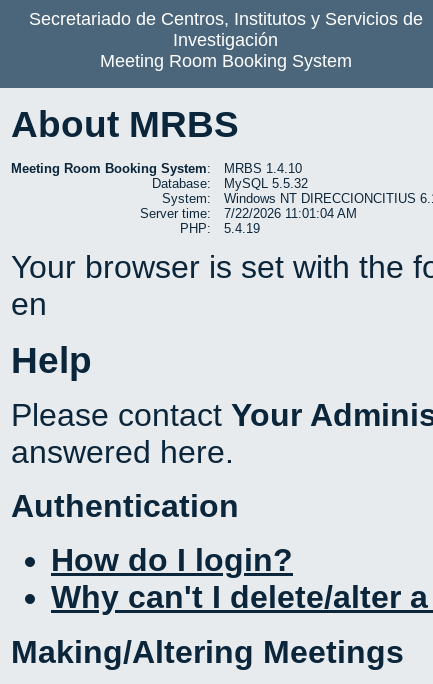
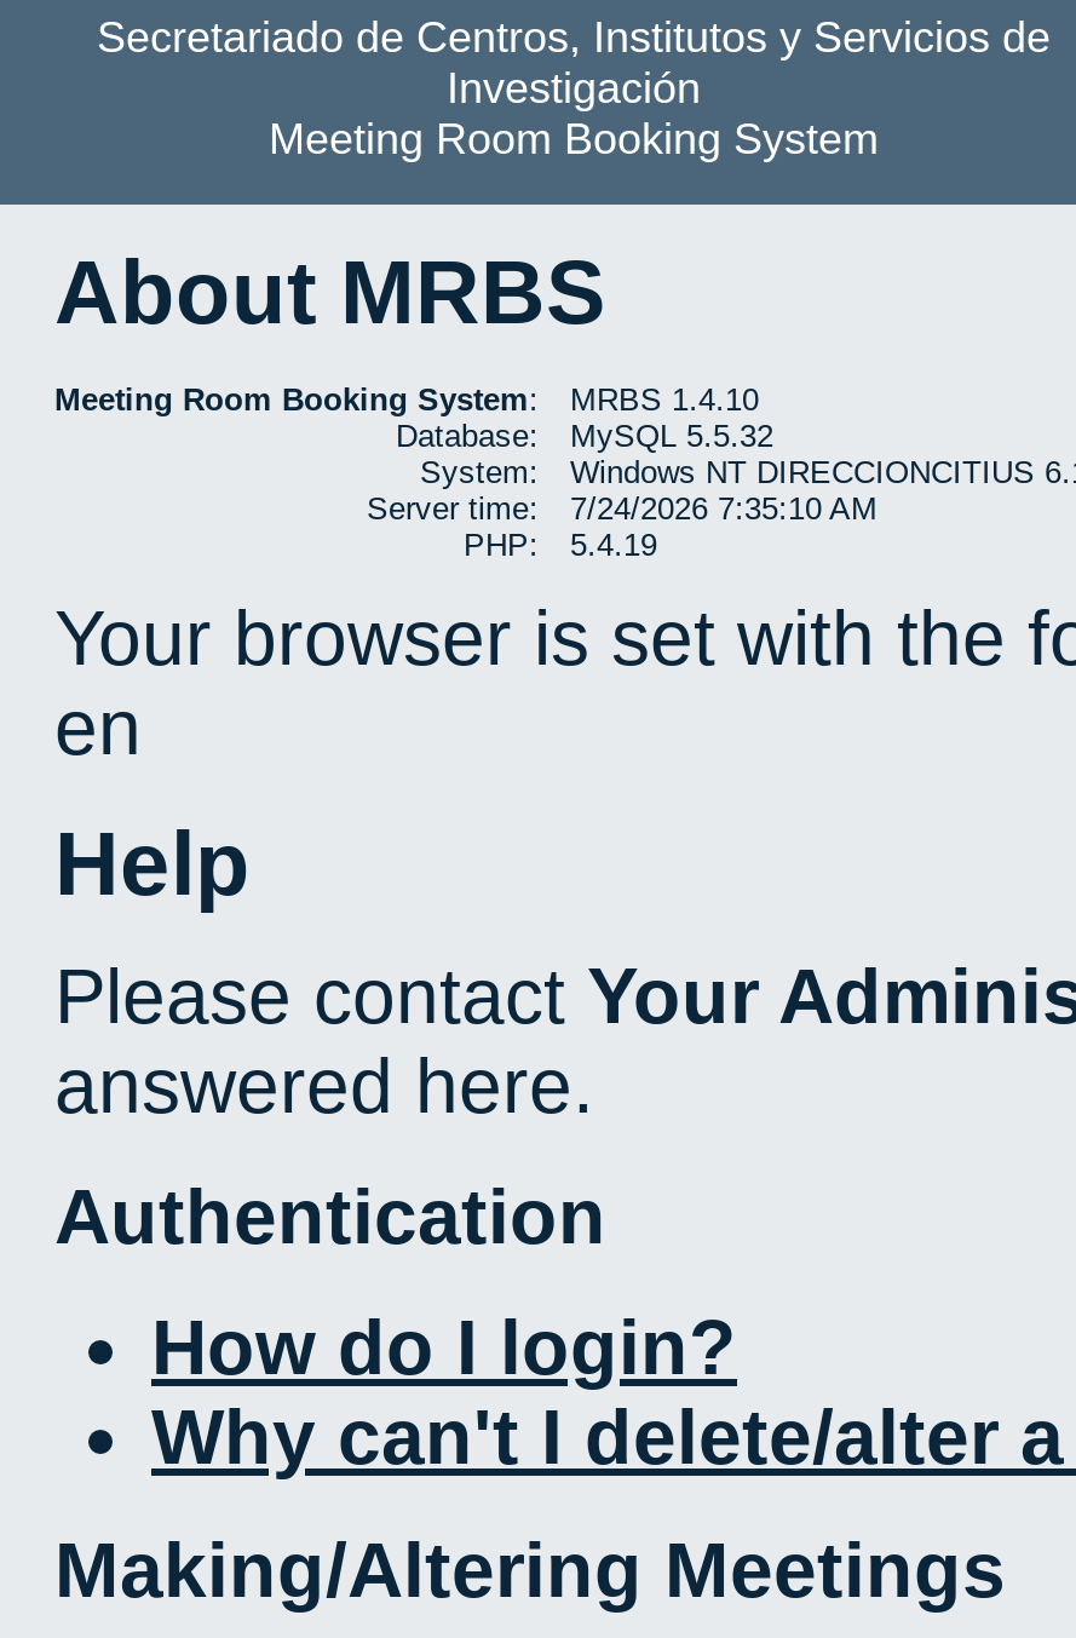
[140,206,357,221] Server time: 7/22/2026 11:01:04 AM -> [367,491,878,528] Server time: 7/24/2026 7:35:10 AM

